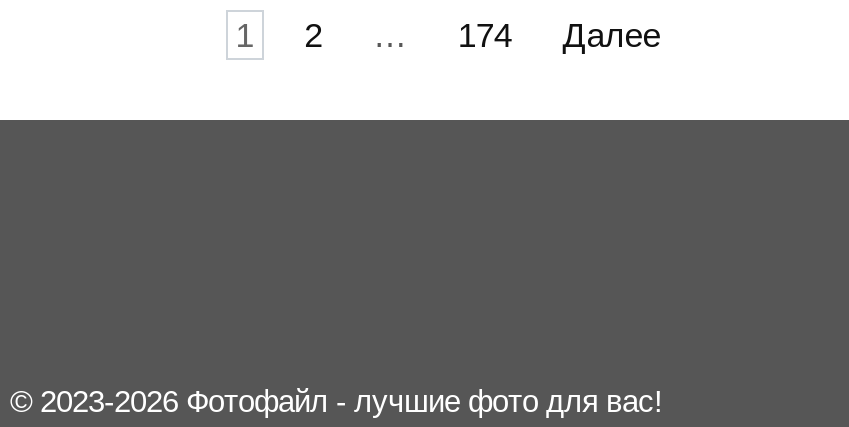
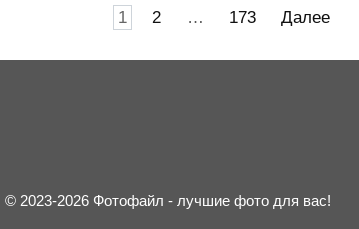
[458,16,512,54] 174 -> [229,8,256,27] 173

